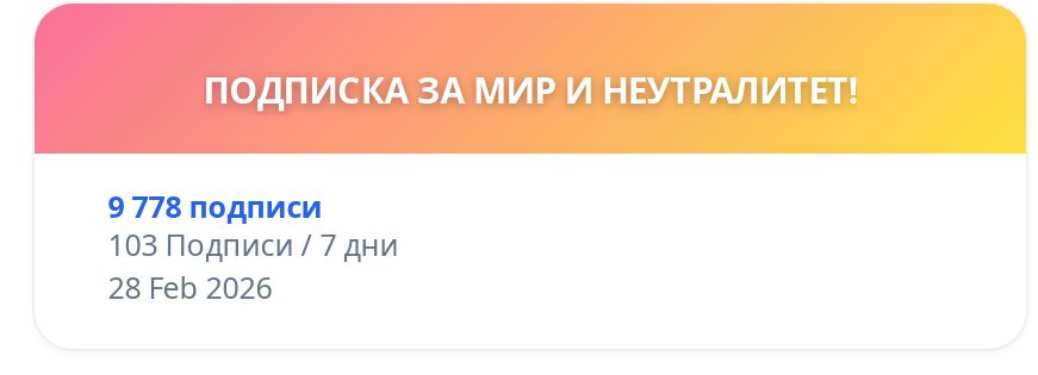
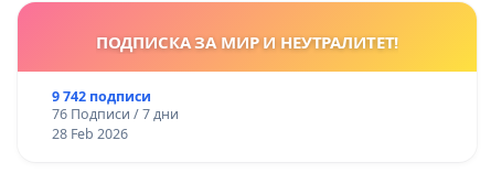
[108,187,322,227] 9 778 подписи -> [52,86,151,105] 9 742 подписи
[108,225,399,265] 103 Подписи / 7 дни -> [52,104,179,123] 76 Подписи / 7 дни

